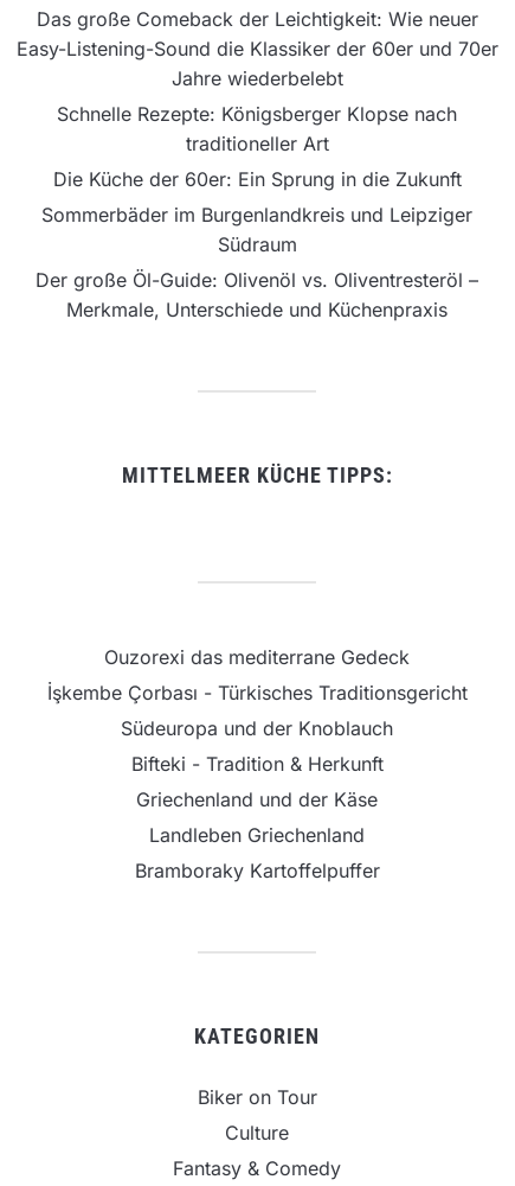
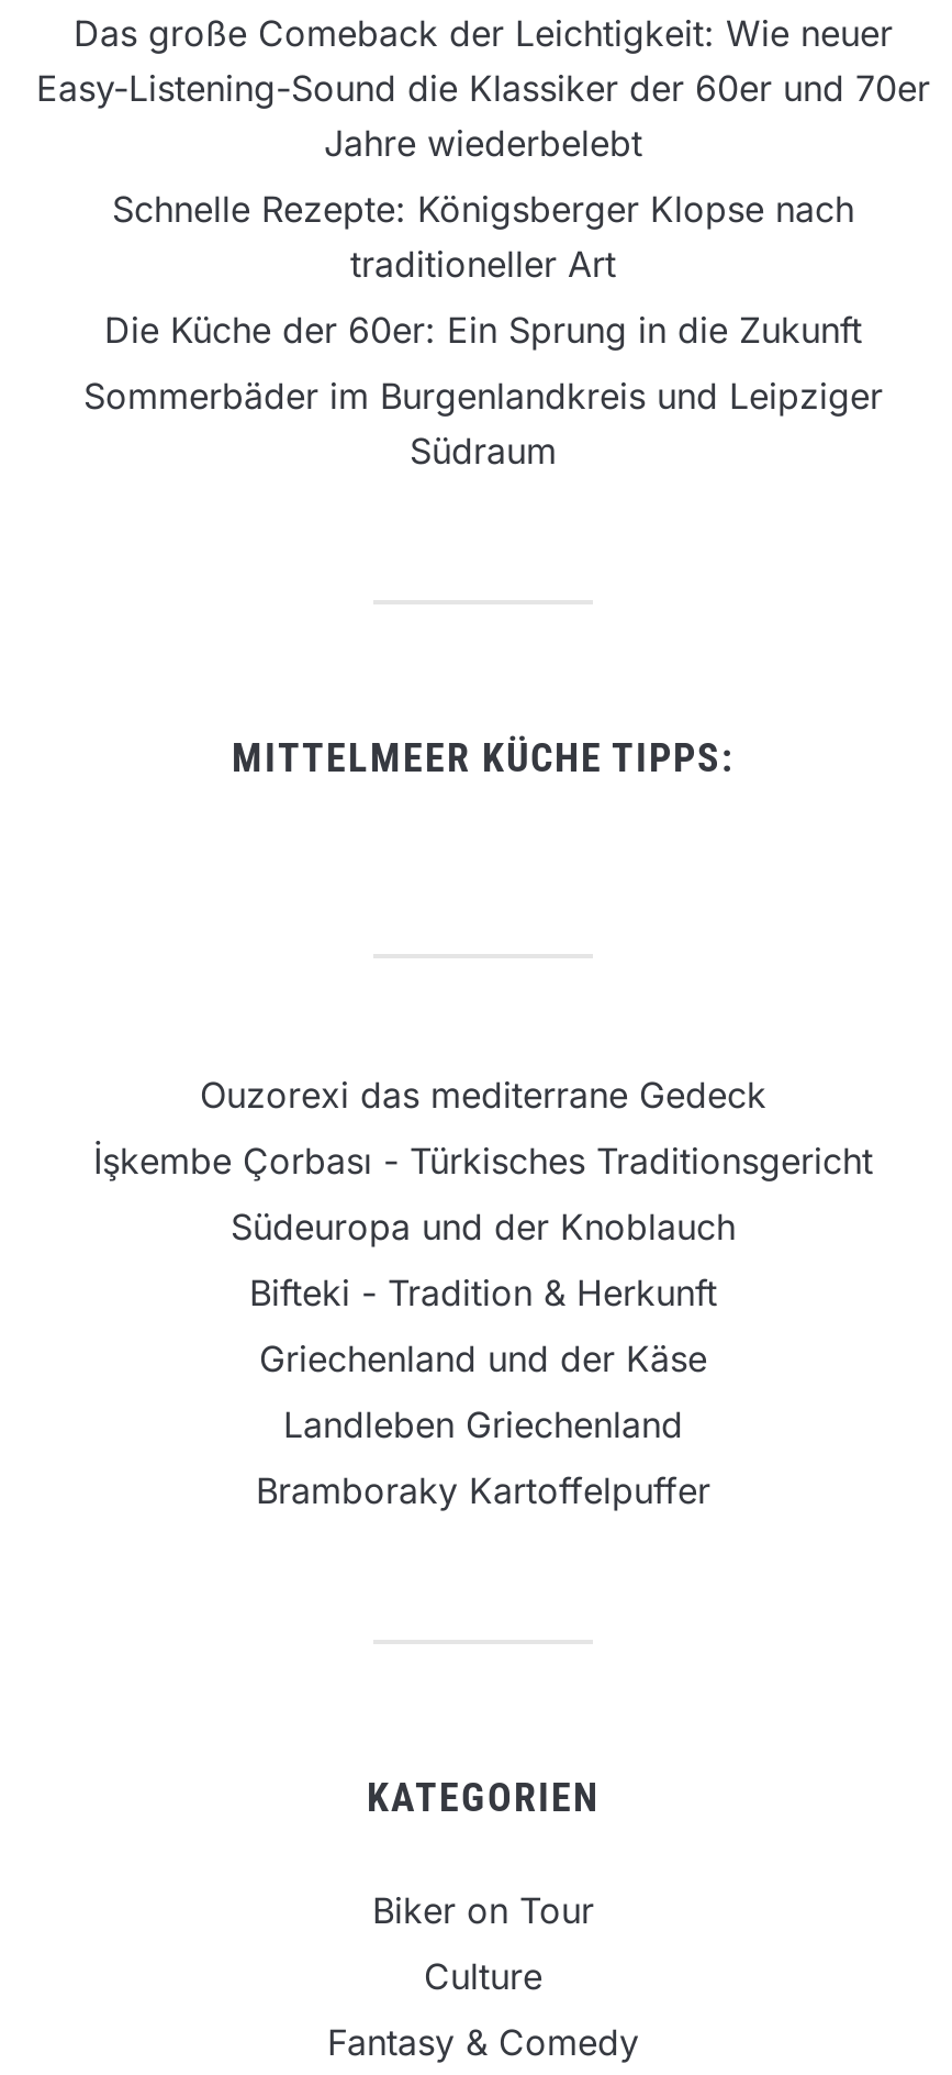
[36,268,478,321] Der große Öl-Guide: Olivenöl vs. Oliventresteröl – | Merkmale, Unterschiede und Küchenpraxis -> none

